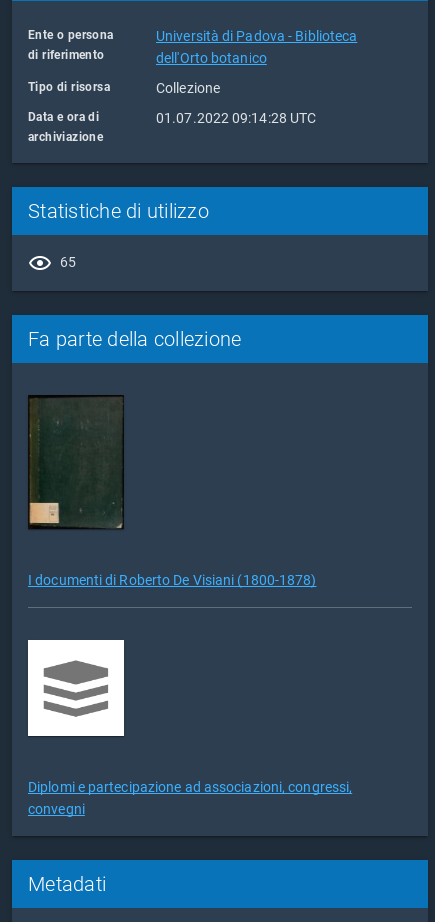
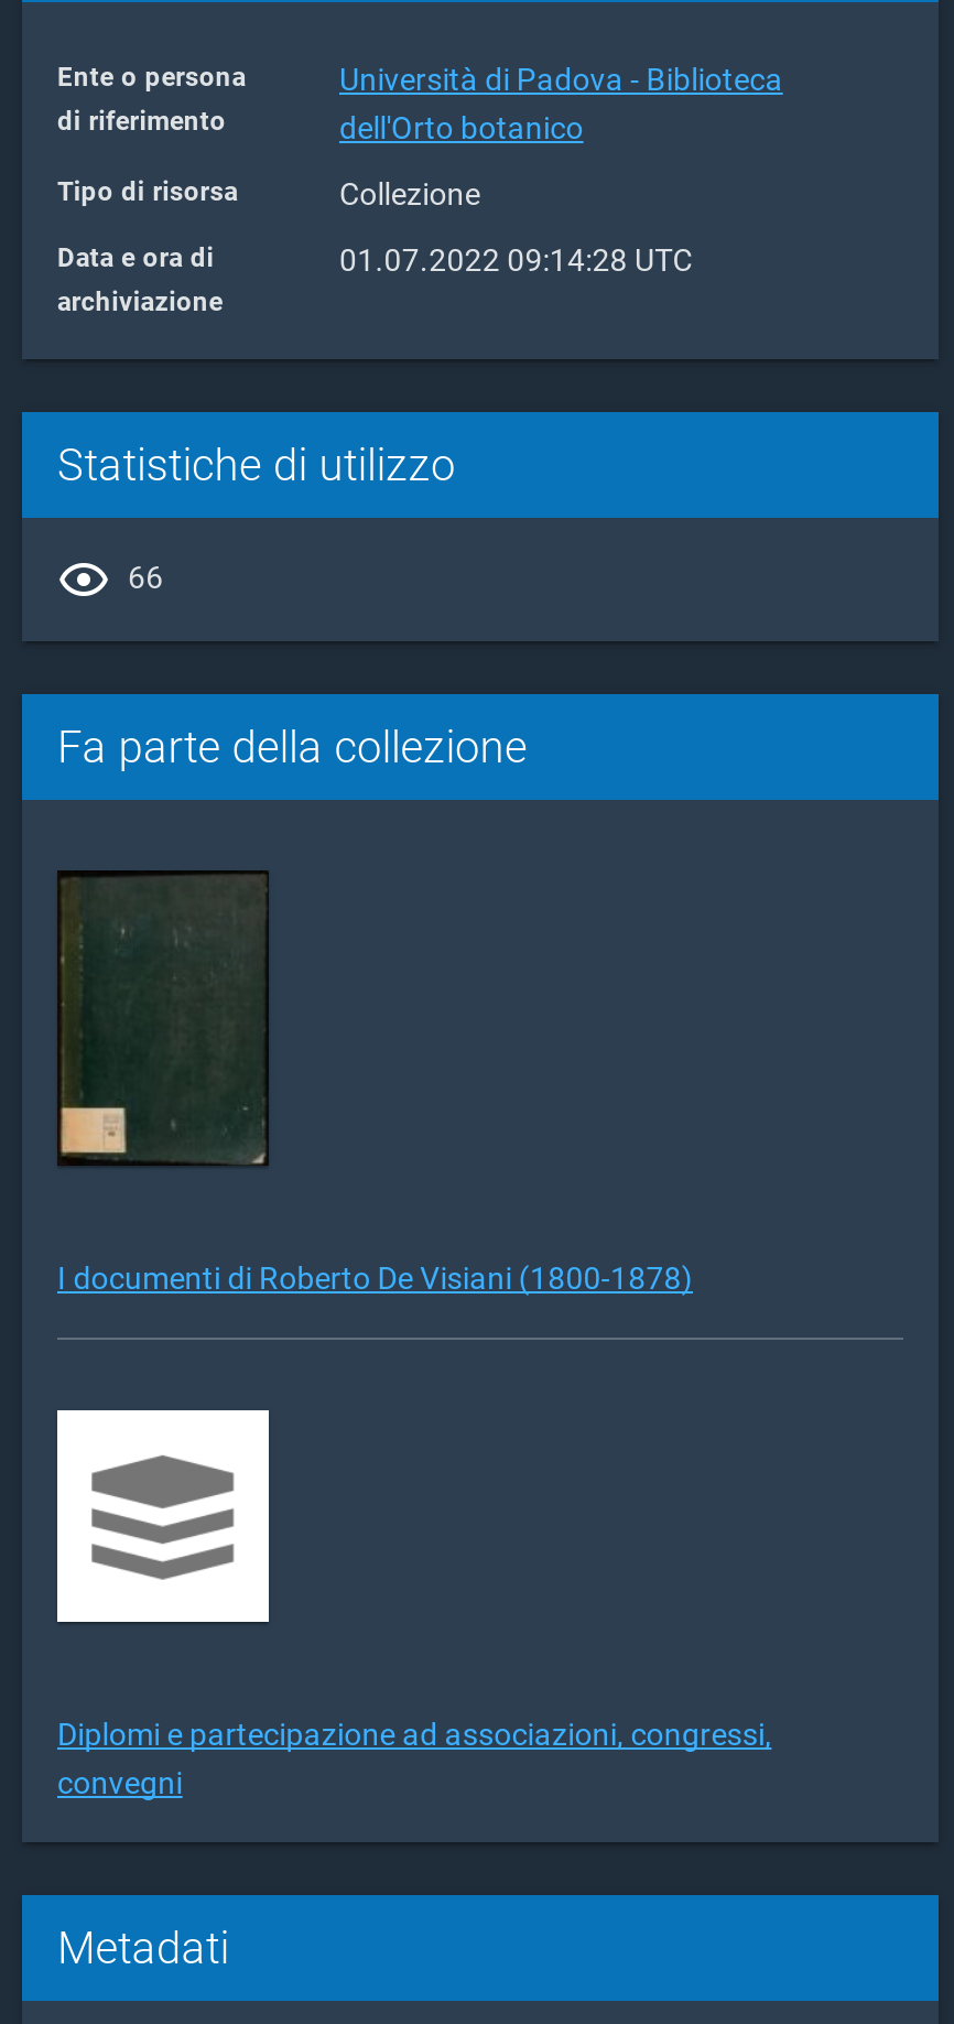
[60,254,76,270] 65 -> [128,559,163,595] 66

